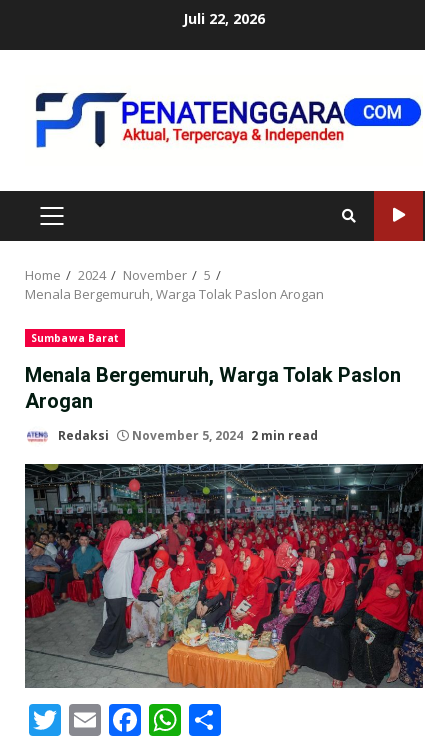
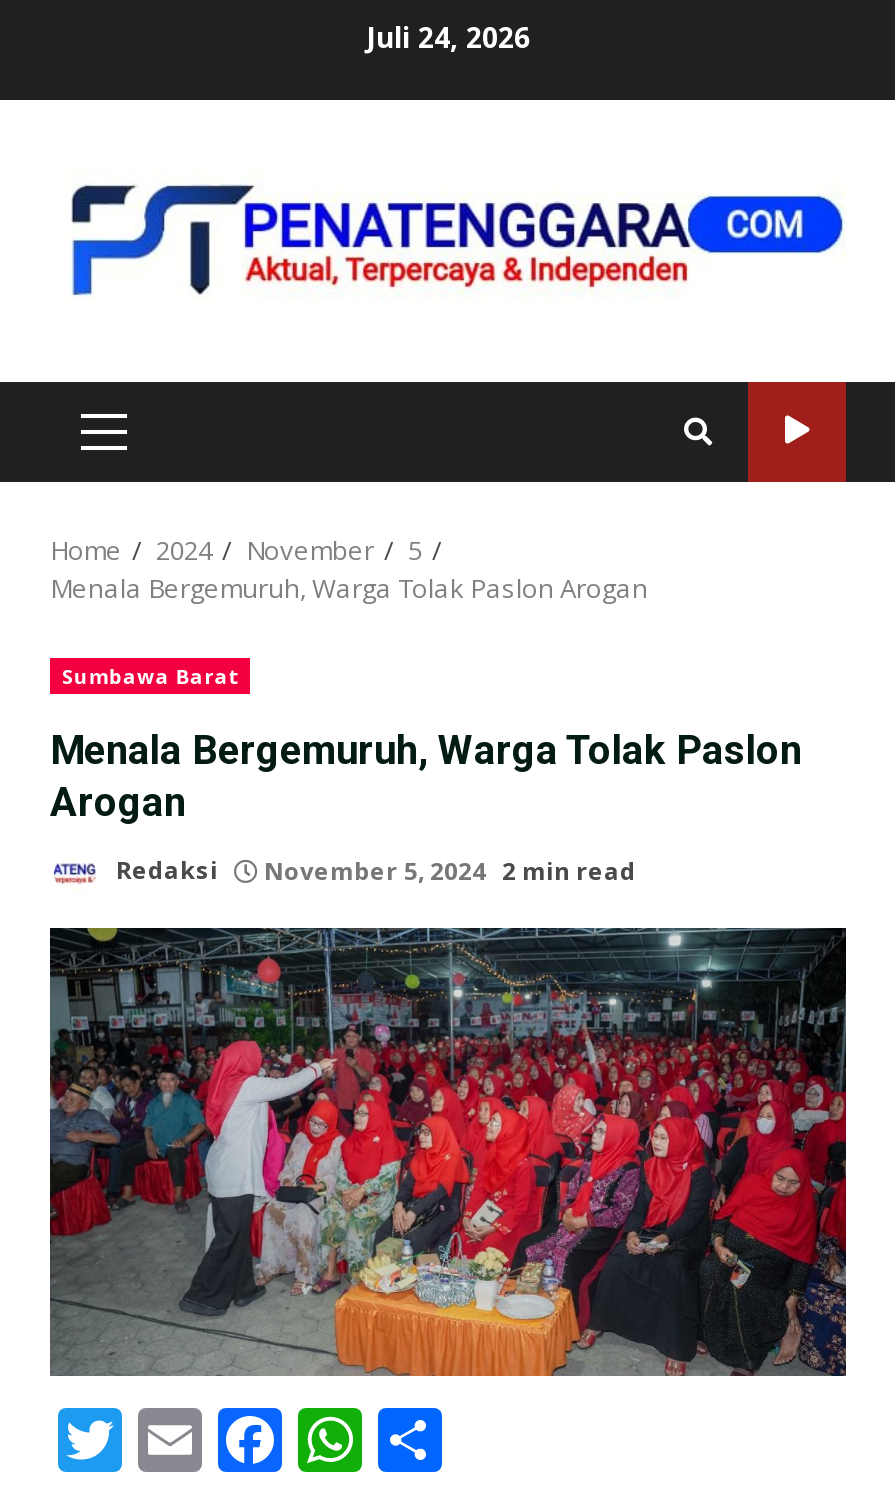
[183,8,265,27] Juli 22, 2026 -> [366,17,530,55] Juli 24, 2026

